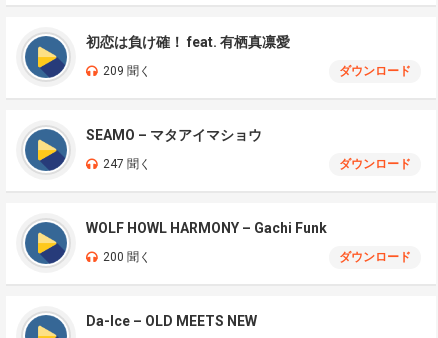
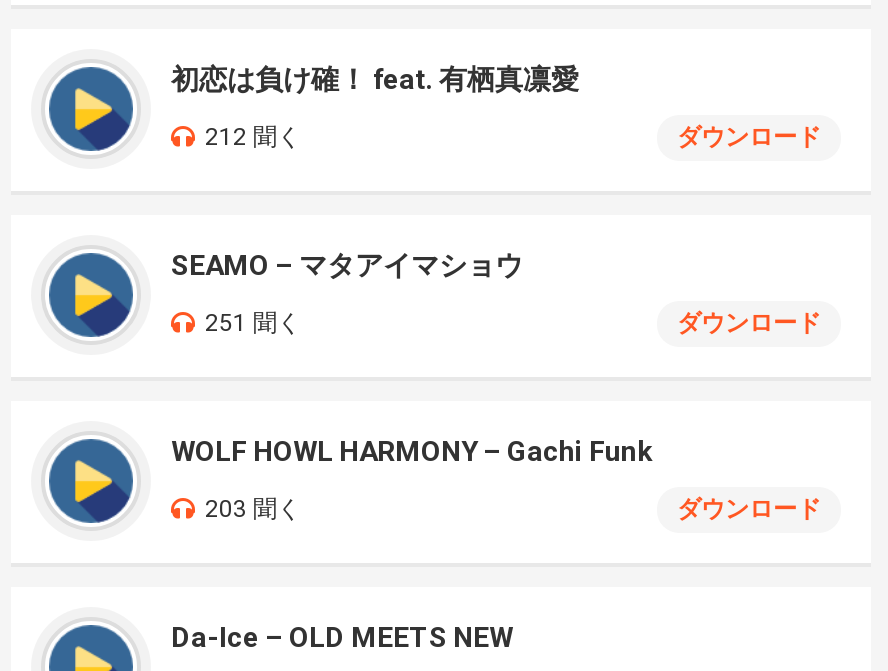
[103,64,151,78] 209 聞く -> [205,123,301,151] 212 聞く
[103,157,151,171] 247 聞く -> [205,309,301,337] 251 聞く
[103,250,151,264] 200 聞く -> [205,495,301,523] 203 聞く

